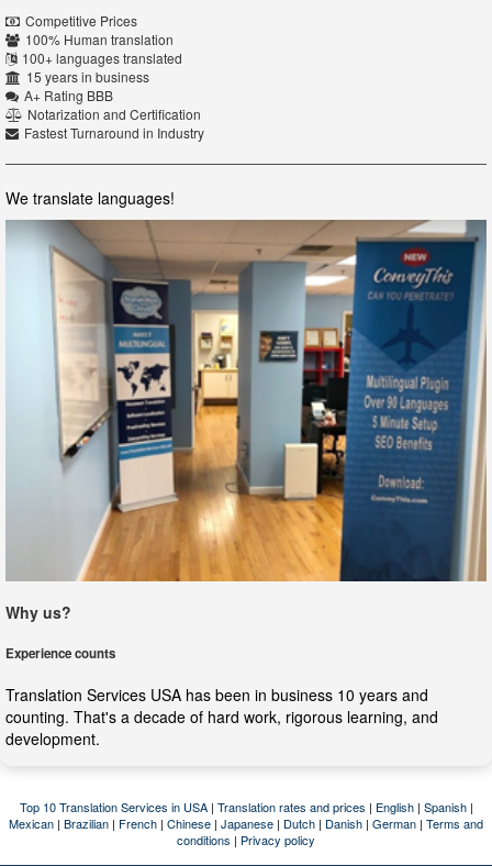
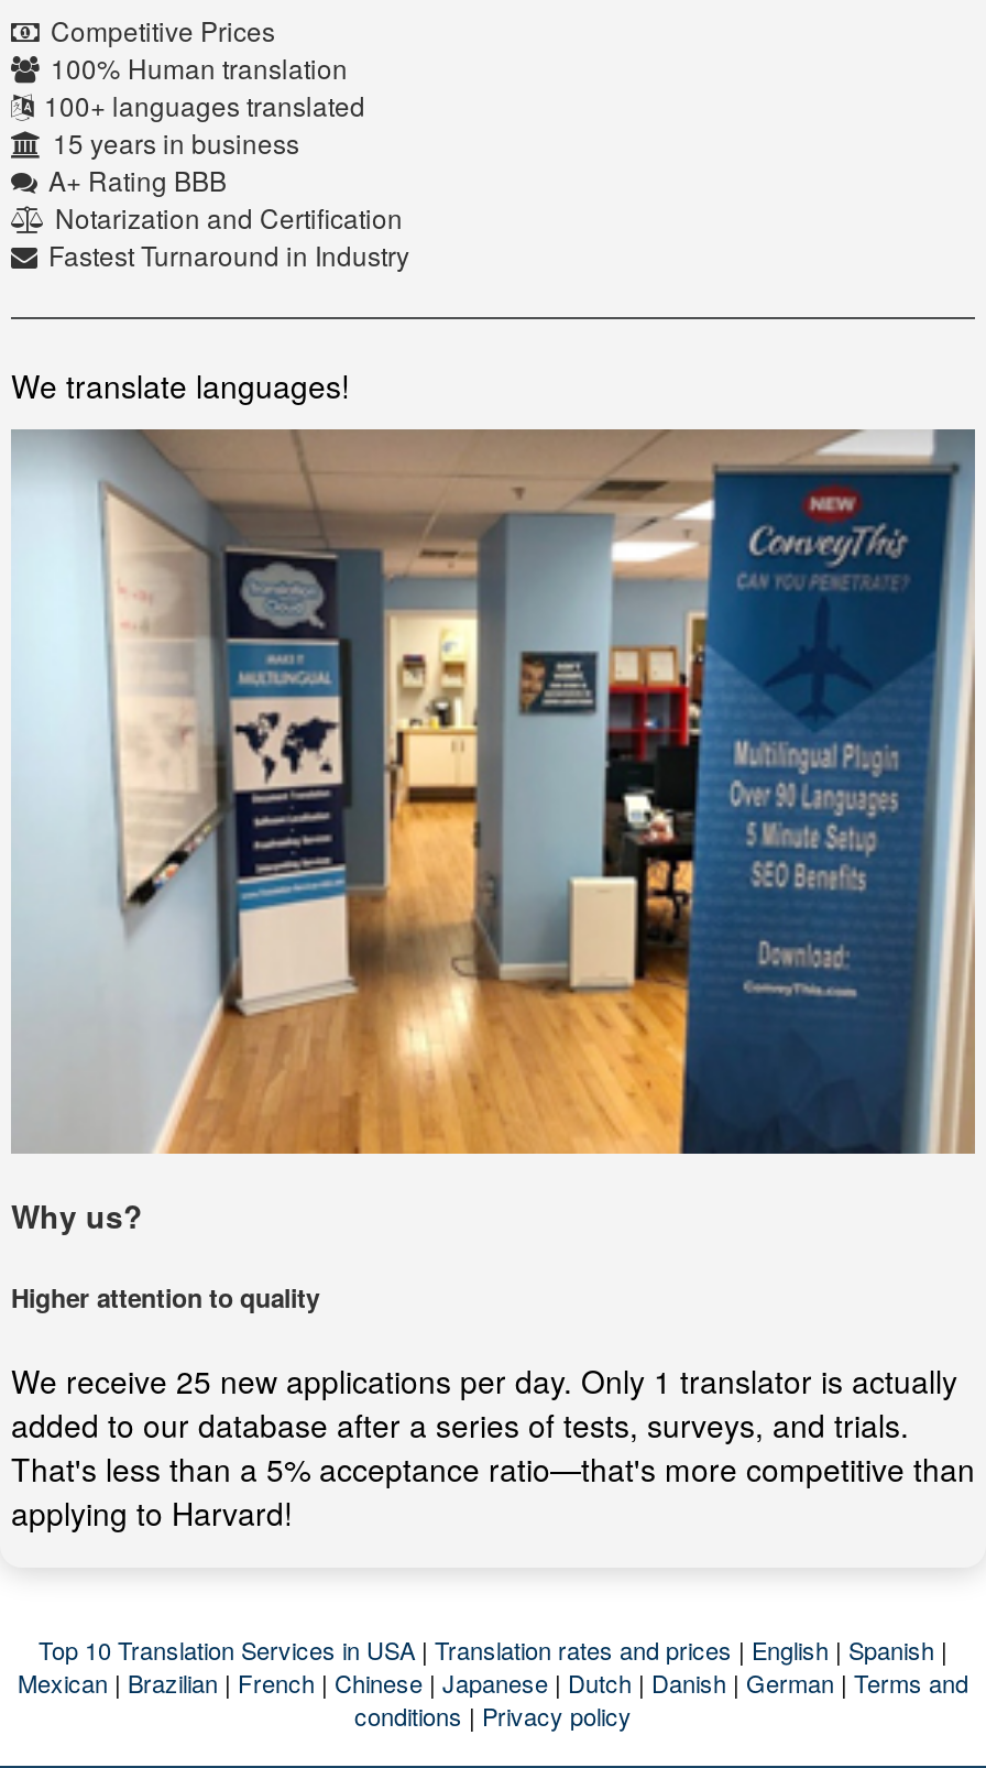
[5,643,115,662] Experience counts -> [11,1278,319,1316] Higher attention to quality
[5,683,438,749] Translation Services USA has been in business 10 years and | counting. That's a decade of hard work, rigorous learning, and | development. -> [11,1358,975,1534] We receive 25 new applications per day. Only 1 translator is actually | added to our database after a series of tests, surveys, and trials. | That's less than a 5% acceptance ratio—that's more competitive than | applying to Harvard!

